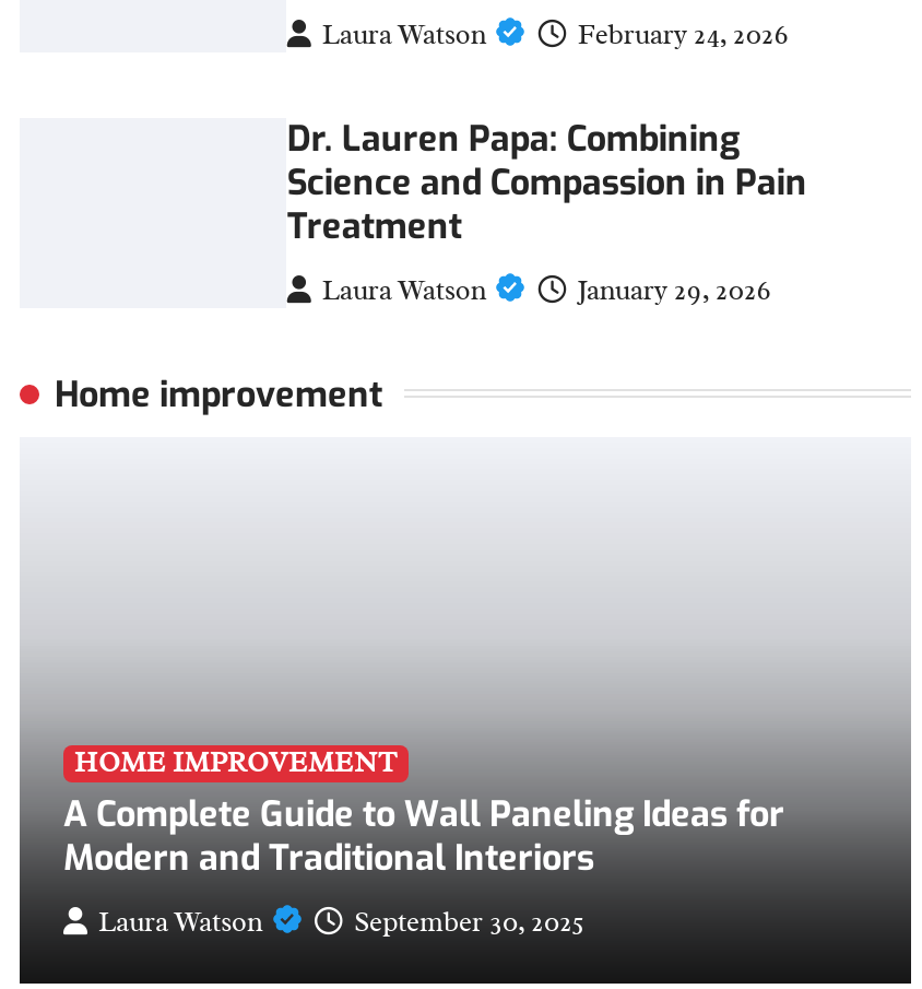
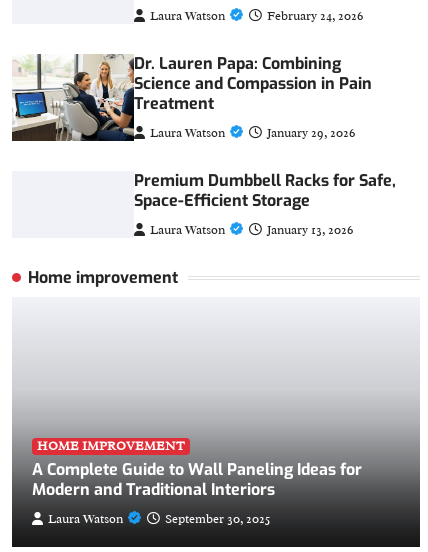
none -> [11,53,396,238] [image] | Premium Dumbbell Racks for Safe, | Space-Efficient Storage | Laura Watson | January 13, 2026

